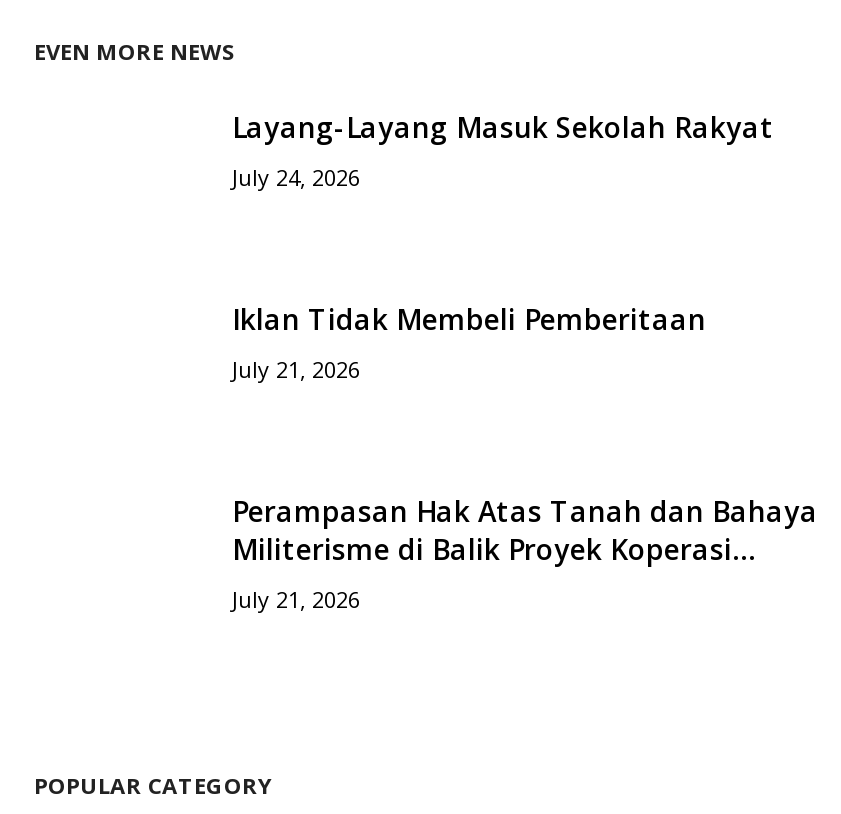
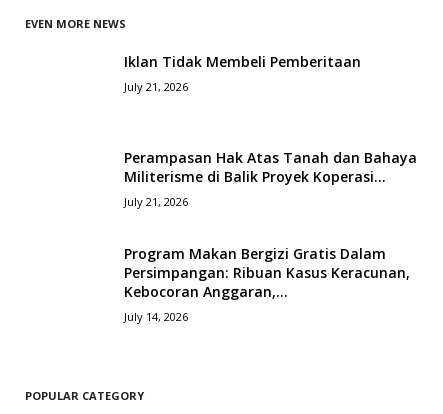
[232,108,774,192] Layang-Layang Masuk Sekolah Rakyat | July 24, 2026 -> none
moved [232,300,818,614] -> [124,52,417,209]: Iklan Tidak Membeli Pemberitaan | July 21, 2026 | Perampasan Hak Atas Tanah dan Bahaya | Militerisme di Balik Proyek Koperasi... | July 21, 2026
none -> [124,244,410,324] Program Makan Bergizi Gratis Dalam | Persimpangan: Ribuan Kasus Keracunan, | Kebocoran Anggaran,... | July 14, 2026

